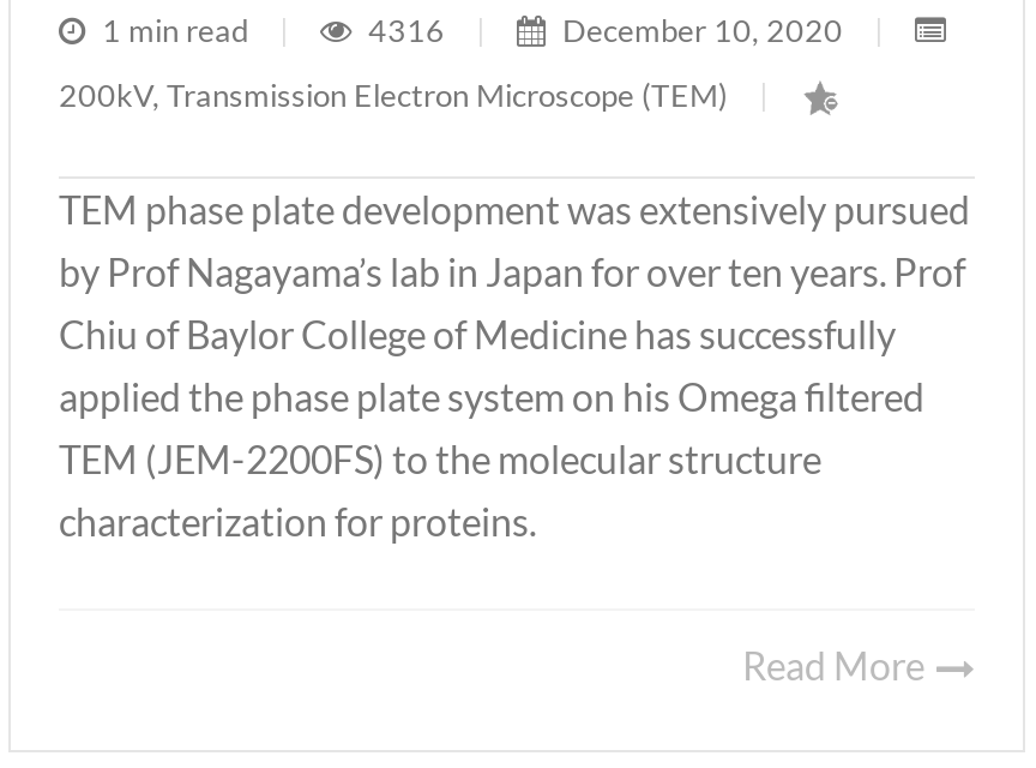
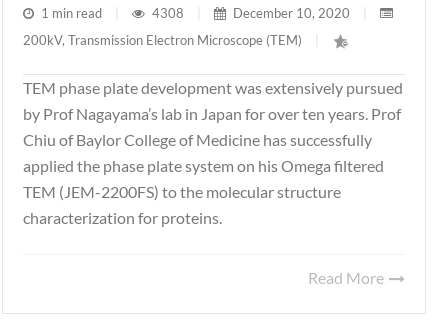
[368,11,452,49] 4316 -> [152,5,187,21] 4308

